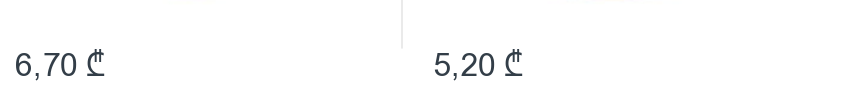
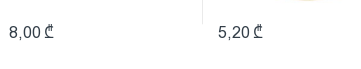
[15,48,105,82] 6,70 ₾ -> [9,24,54,41] 8,00 ₾

